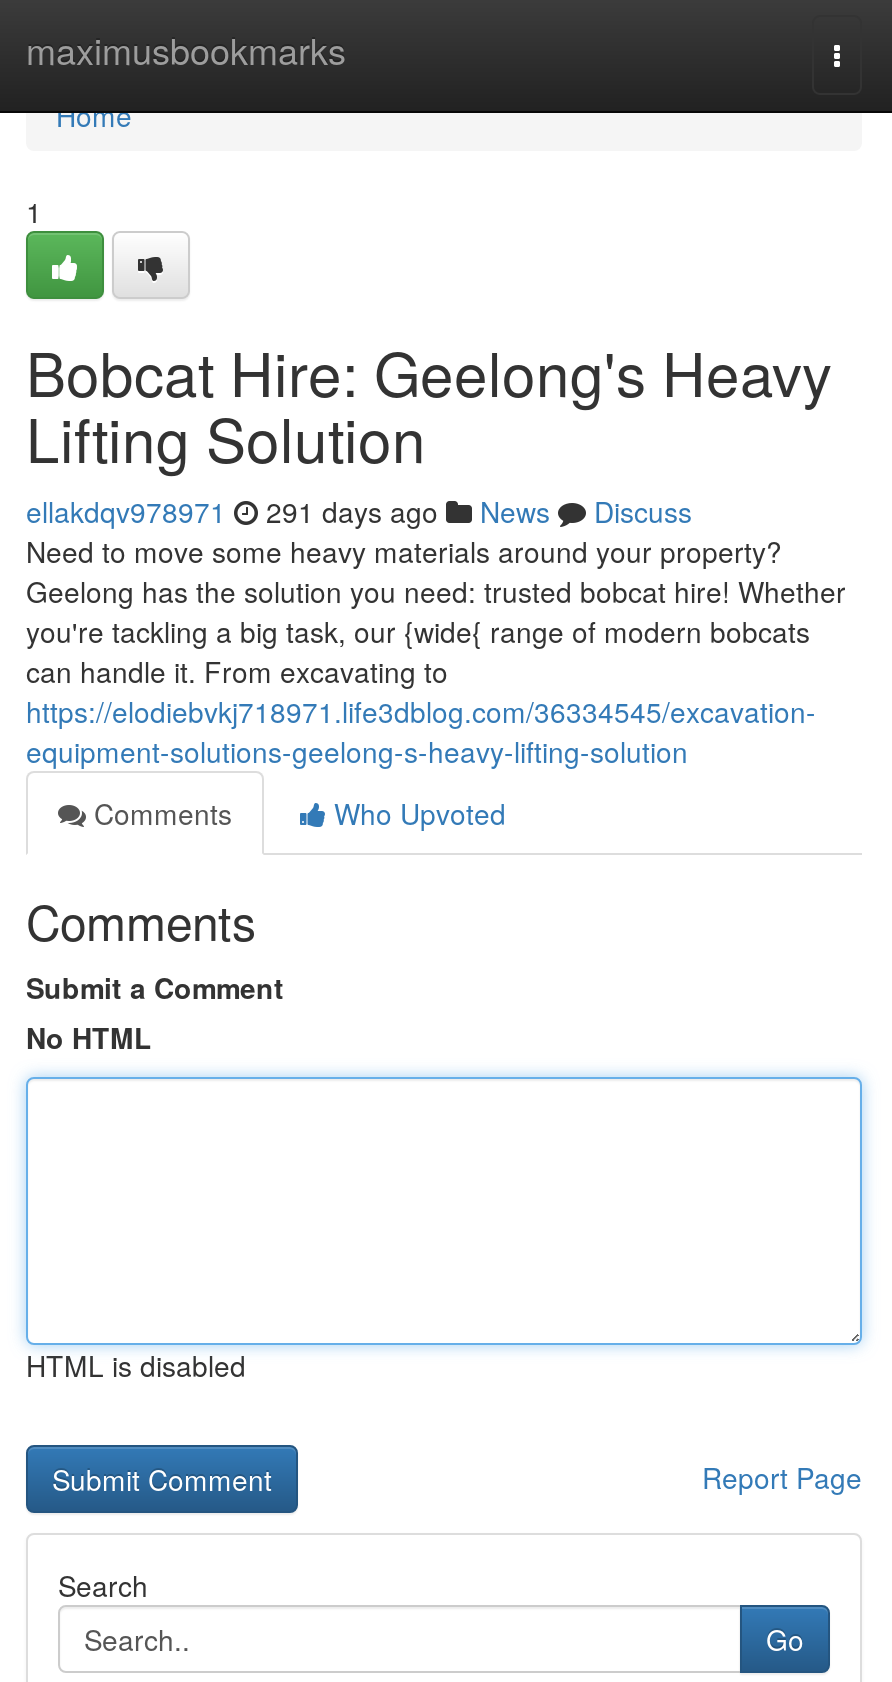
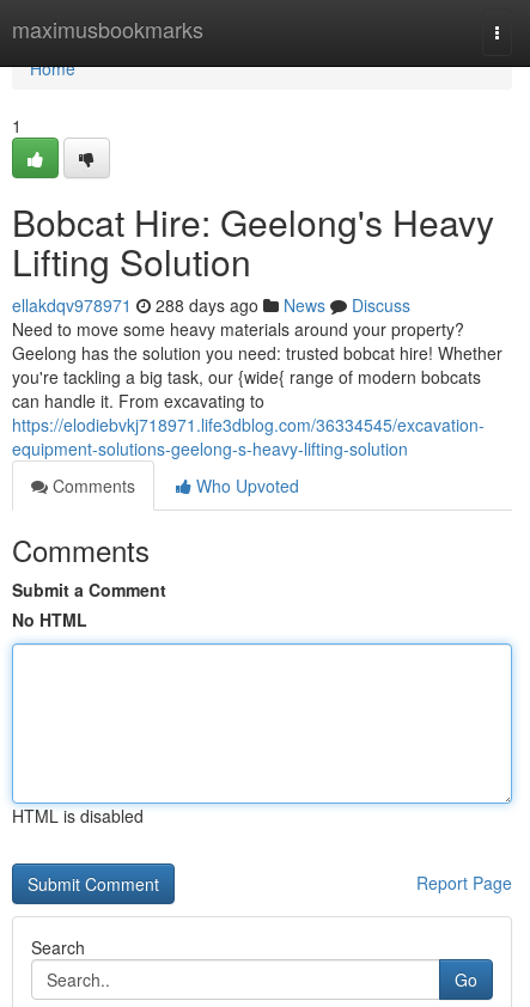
[26,491,692,531] ellakdqv978971 291 days ago News Discuss -> [12,293,410,317] ellakdqv978971 288 days ago News Discuss

